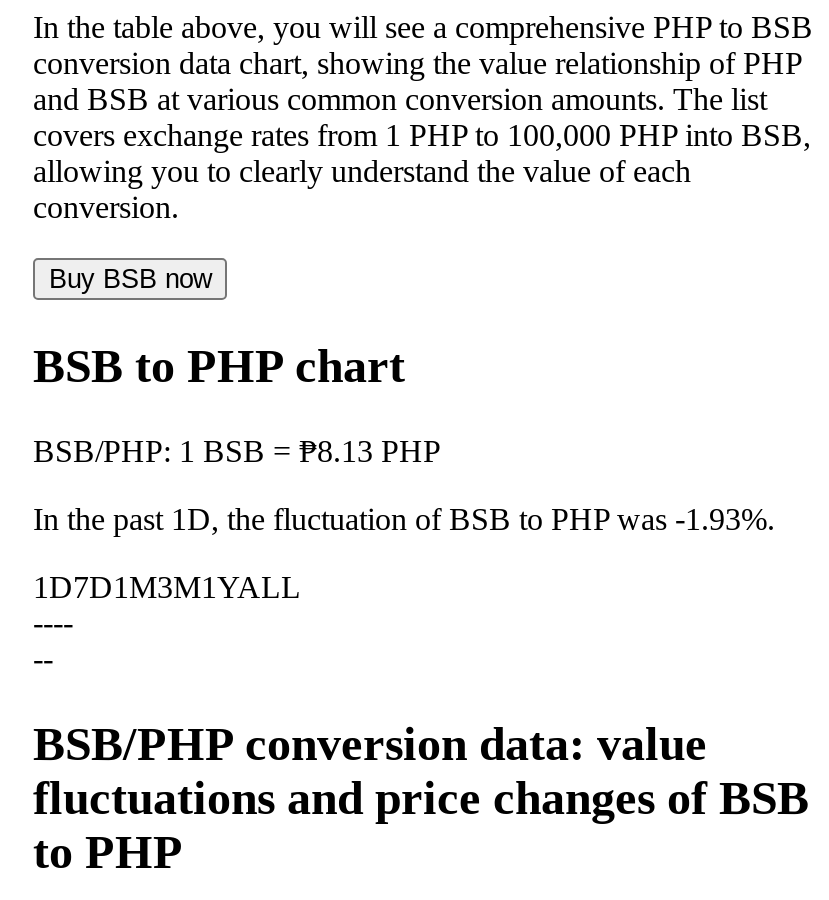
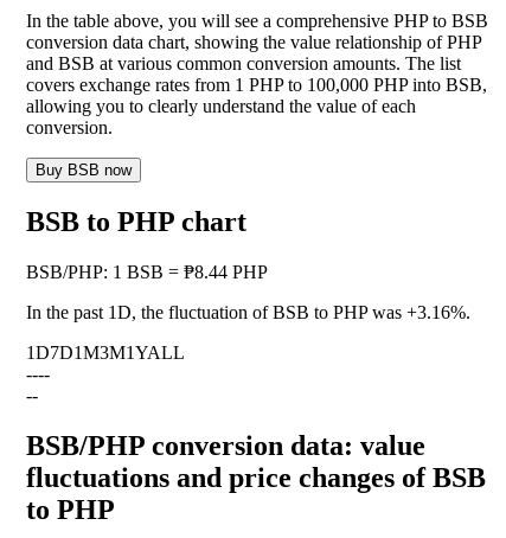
[33,435,441,469] BSB/PHP: 1 BSB = ₱8.13 PHP -> [26,262,268,282] BSB/PHP: 1 BSB = ₱8.44 PHP
[33,503,775,537] In the past 1D, the fluctuation of BSB to PHP was -1.93%. -> [26,303,470,323] In the past 1D, the fluctuation of BSB to PHP was +3.16%.

